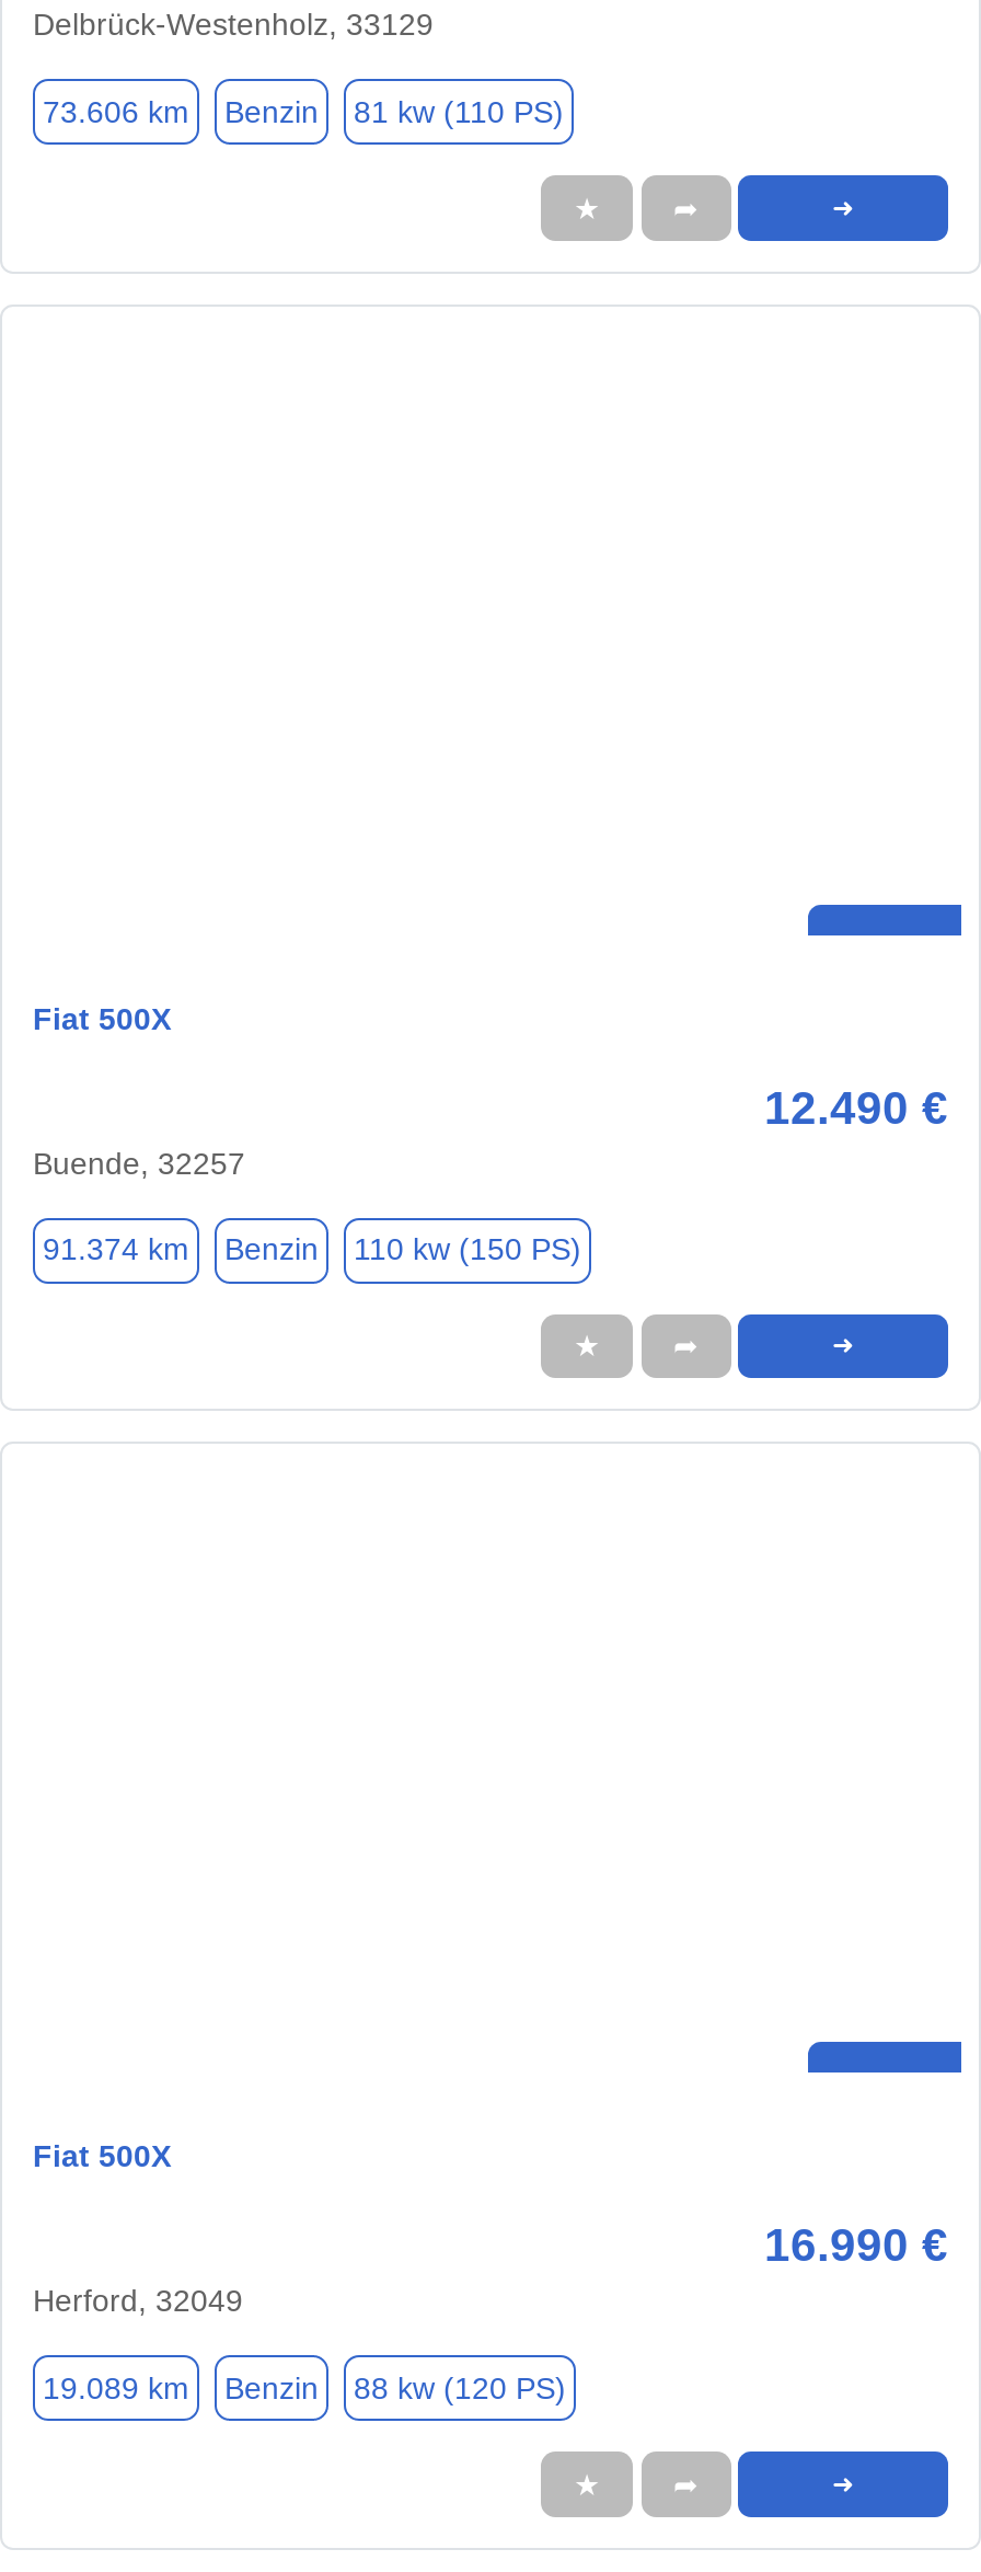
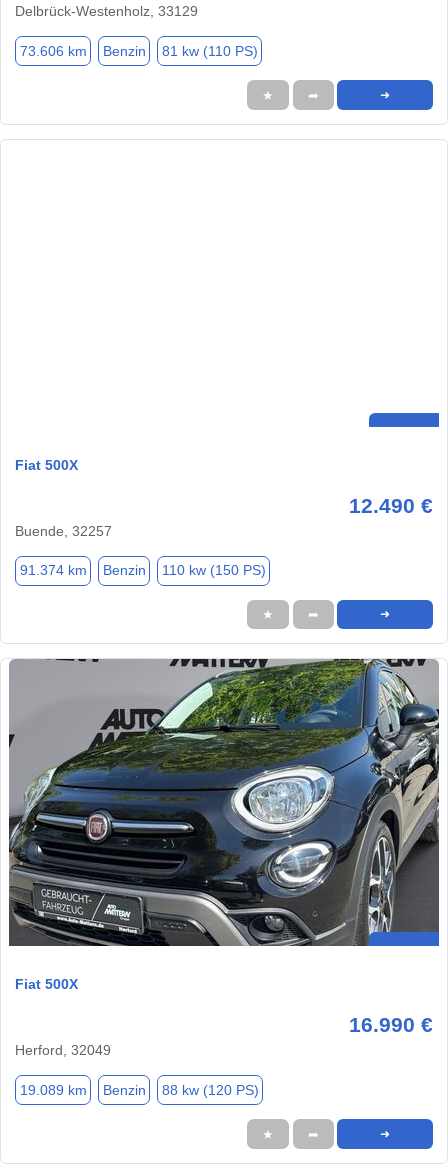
none -> [8,658,440,947] [image]

